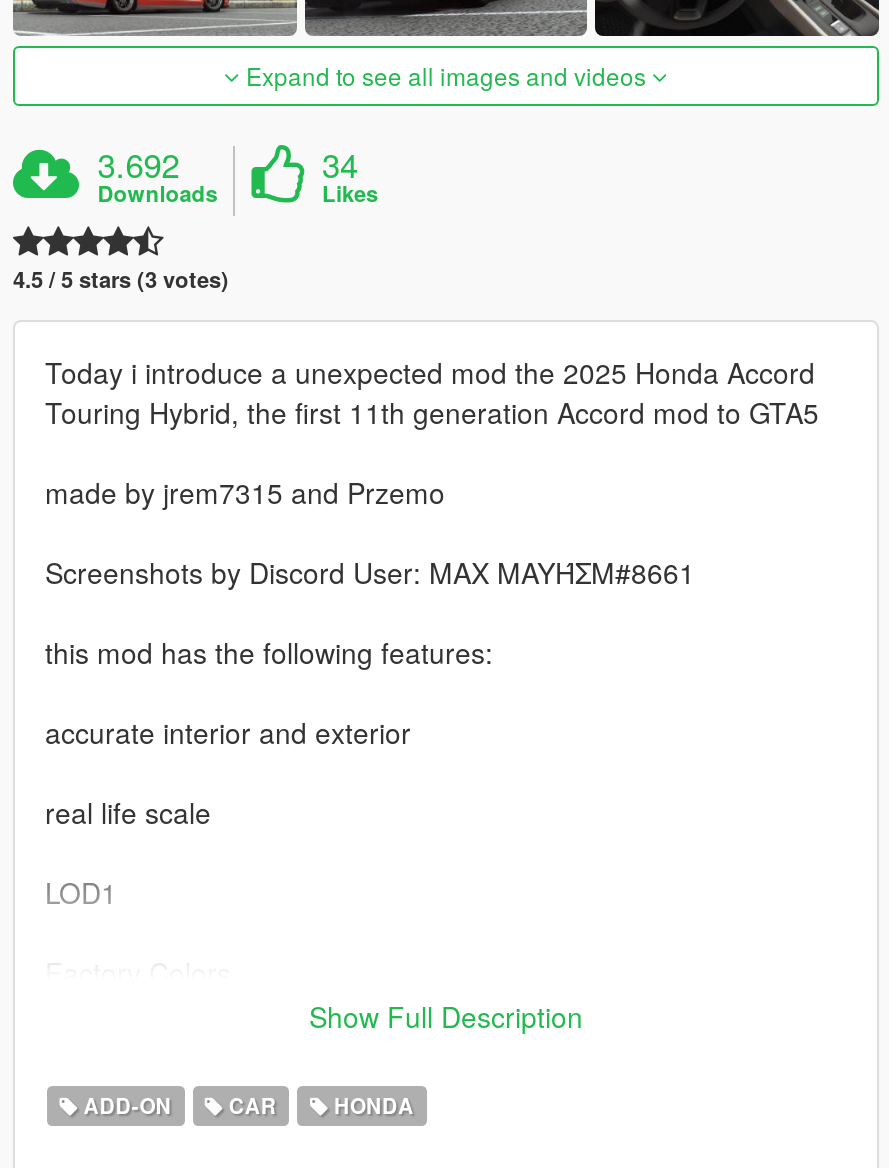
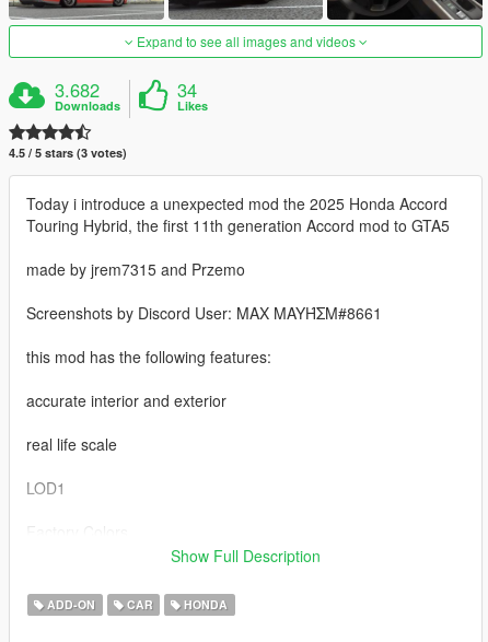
[97,140,179,188] 3.692 -> [55,77,100,103] 3.682

